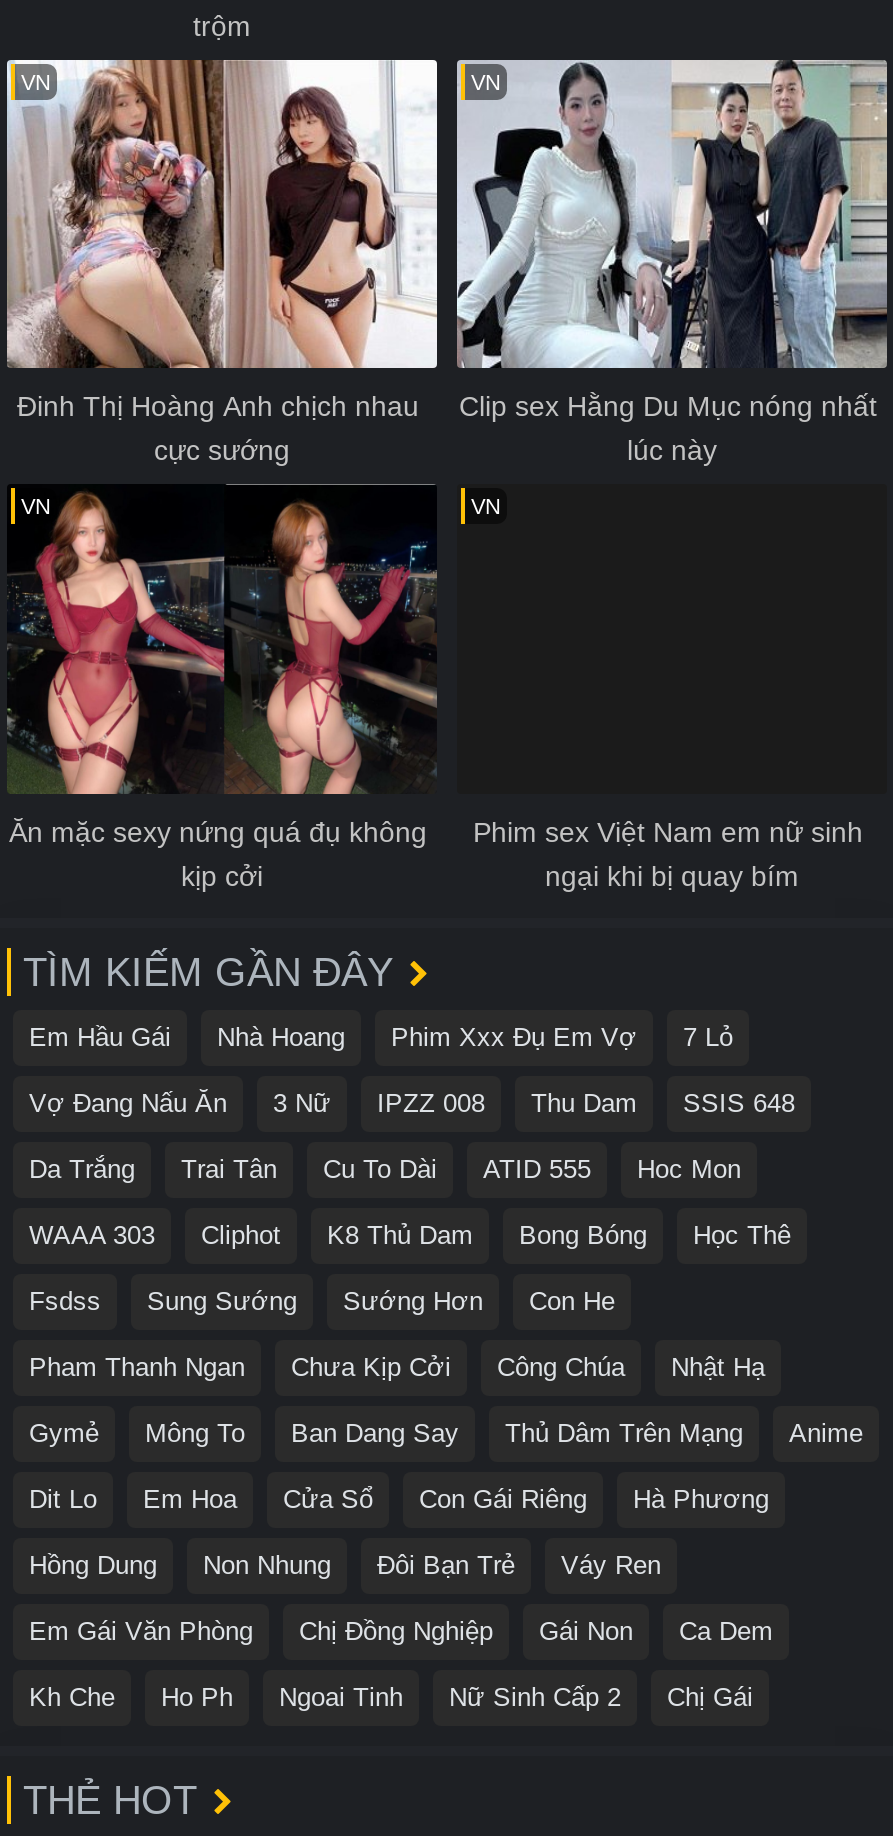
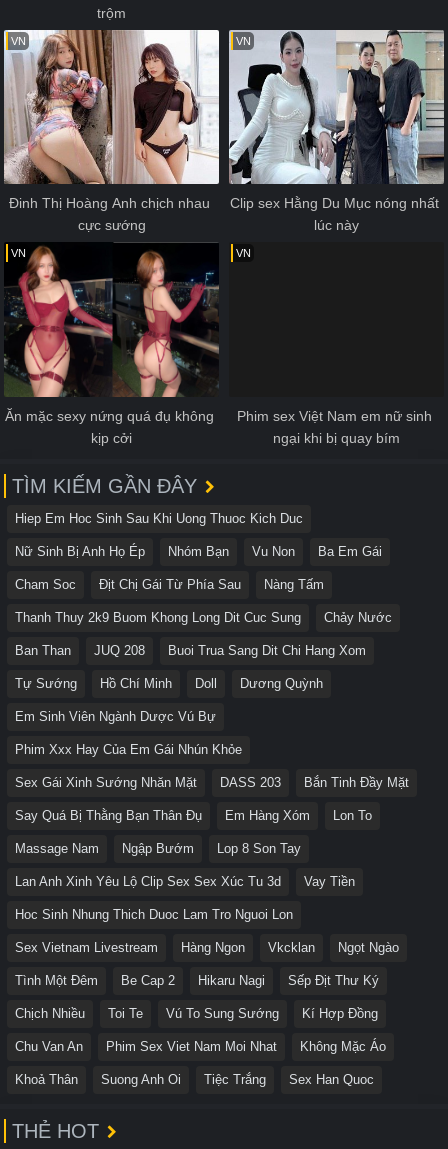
[29,1022,863,1712] Em Hầu Gái | Nhà Hoang | Phim Xxx Đụ Em Vợ | 7 Lỏ | Vợ Đang Nấu Ăn | 3 Nữ | IPZZ 008 | Thu Dam | SSIS 648 | Da Trắng | Trai Tân | Cu To Dài | ATID 555 | Hoc Mon | WAAA 303 | Cliphot | K8 Thủ Dam | Bong Bóng | Học Thê | Fsdss | Sung Sướng | Sướng Hơn | Con He | Pham Thanh Ngan | Chưa Kịp Cởi | Công Chúa | Nhật Hạ | Gymẻ | Mông To | Ban Dang Say | Thủ Dâm Trên Mạng | Anime | Dit Lo | Em Hoa | Cửa Sổ | Con Gái Riêng | Hà Phương | Hồng Dung | Non Nhung | Đôi Bạn Trẻ | Váy Ren | Em Gái Văn Phòng | Chị Đồng Nghiệp | Gái Non | Ca Dem | Kh Che | Ho Ph | Ngoai Tinh | Nữ Sinh Cấp 2 | Chị Gái -> [15,511,409,1087] Hiep Em Hoc Sinh Sau Khi Uong Thuoc Kich Duc | Nữ Sinh Bị Anh Họ Ép | Nhóm Bạn | Vu Non | Ba Em Gái | Cham Soc | Địt Chị Gái Từ Phía Sau | Nàng Tấm | Thanh Thuy 2k9 Buom Khong Long Dit Cuc Sung | Chảy Nước | Ban Than | JUQ 208 | Buoi Trua Sang Dit Chi Hang Xom | Tự Sướng | Hồ Chí Minh | Doll | Dương Quỳnh | Em Sinh Viên Ngành Dược Vú Bự | Phim Xxx Hay Của Em Gái Nhún Khỏe | Sex Gái Xinh Sướng Nhăn Mặt | DASS 203 | Bắn Tinh Đầy Mặt | Say Quá Bị Thằng Bạn Thân Đụ | Em Hàng Xóm | Lon To | Massage Nam | Ngập Bướm | Lop 8 Son Tay | Lan Anh Xinh Yêu Lộ Clip Sex Sex Xúc Tu 3d | Vay Tiền | Hoc Sinh Nhung Thich Duoc Lam Tro Nguoi Lon | Sex Vietnam Livestream | Hàng Ngon | Vkcklan | Ngọt Ngào | Tình Một Đêm | Be Cap 2 | Hikaru Nagi | Sếp Địt Thư Ký | Chịch Nhiều | Toi Te | Vú To Sung Sướng | Kí Hợp Đồng | Chu Van An | Phim Sex Viet Nam Moi Nhat | Không Mặc Áo | Khoả Thân | Suong Anh Oi | Tiệc Trắng | Sex Han Quoc

